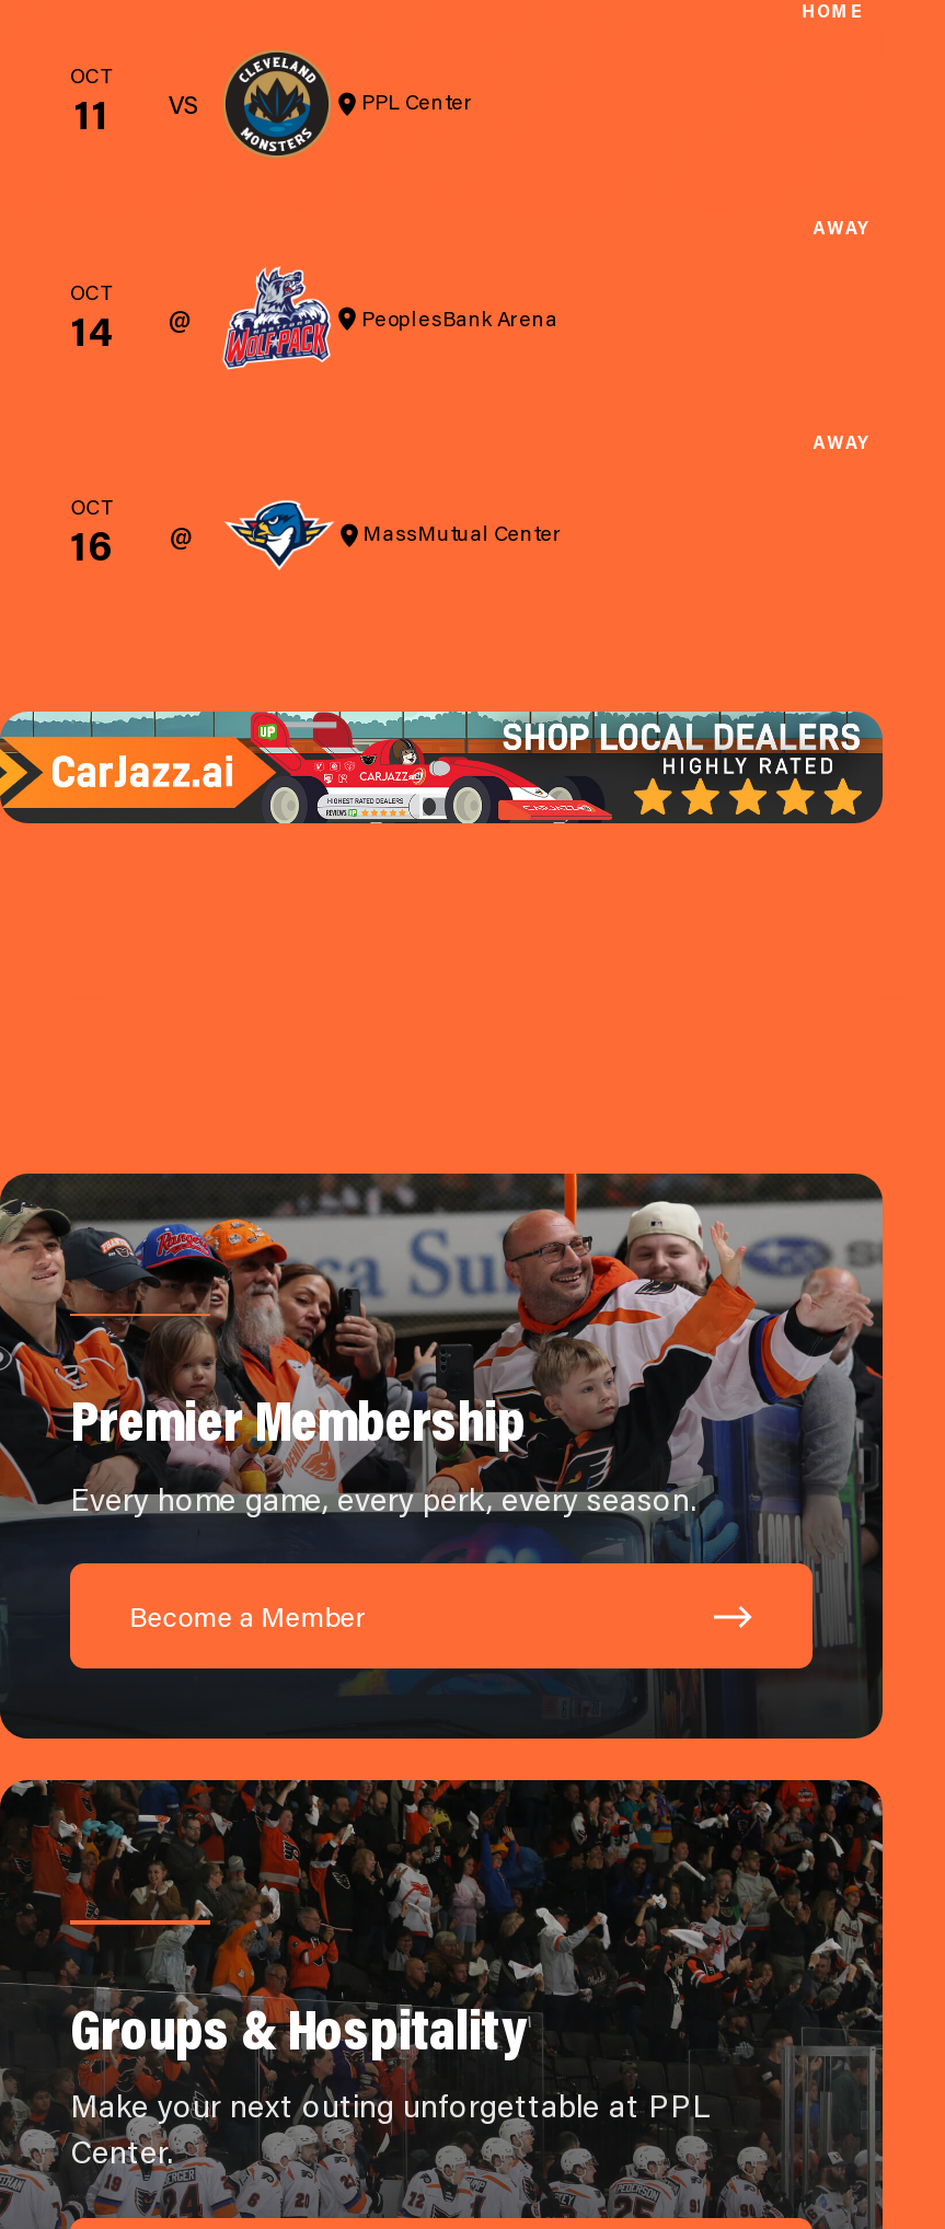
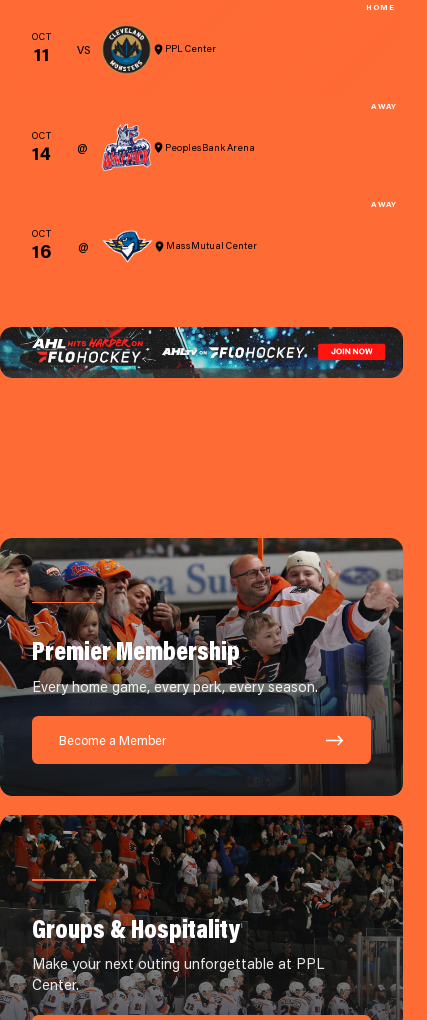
[7,709,883,825] [image] -> [3,326,403,379] [image]

